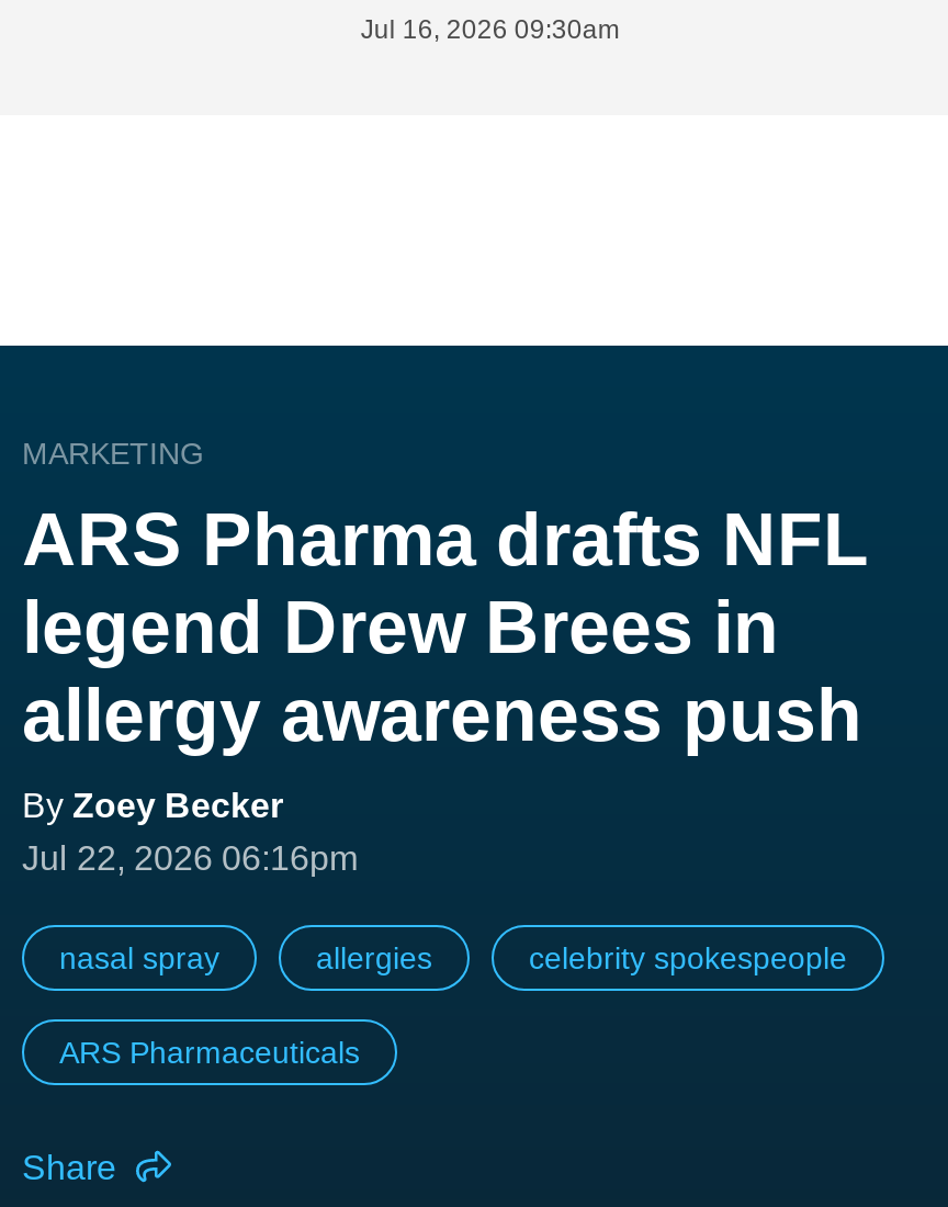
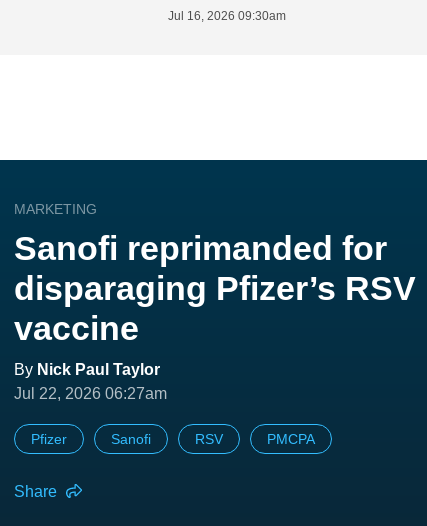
[22,496,867,1069] ARS Pharma drafts NFL | legend Drew Brees in | allergy awareness push | By Zoey Becker | Jul 22, 2026 06:16pm | nasal spray | allergies | celebrity spokespeople | ARS Pharmaceuticals -> [14,229,416,447] Sanofi reprimanded for | disparaging Pfizer’s RSV | vaccine | By Nick Paul Taylor | Jul 22, 2026 06:27am | Pfizer | Sanofi | RSV | PMCPA

